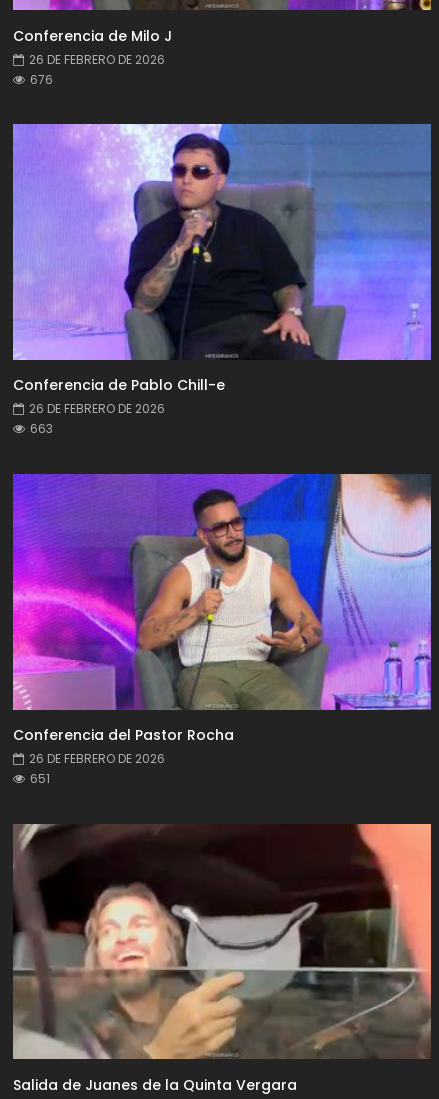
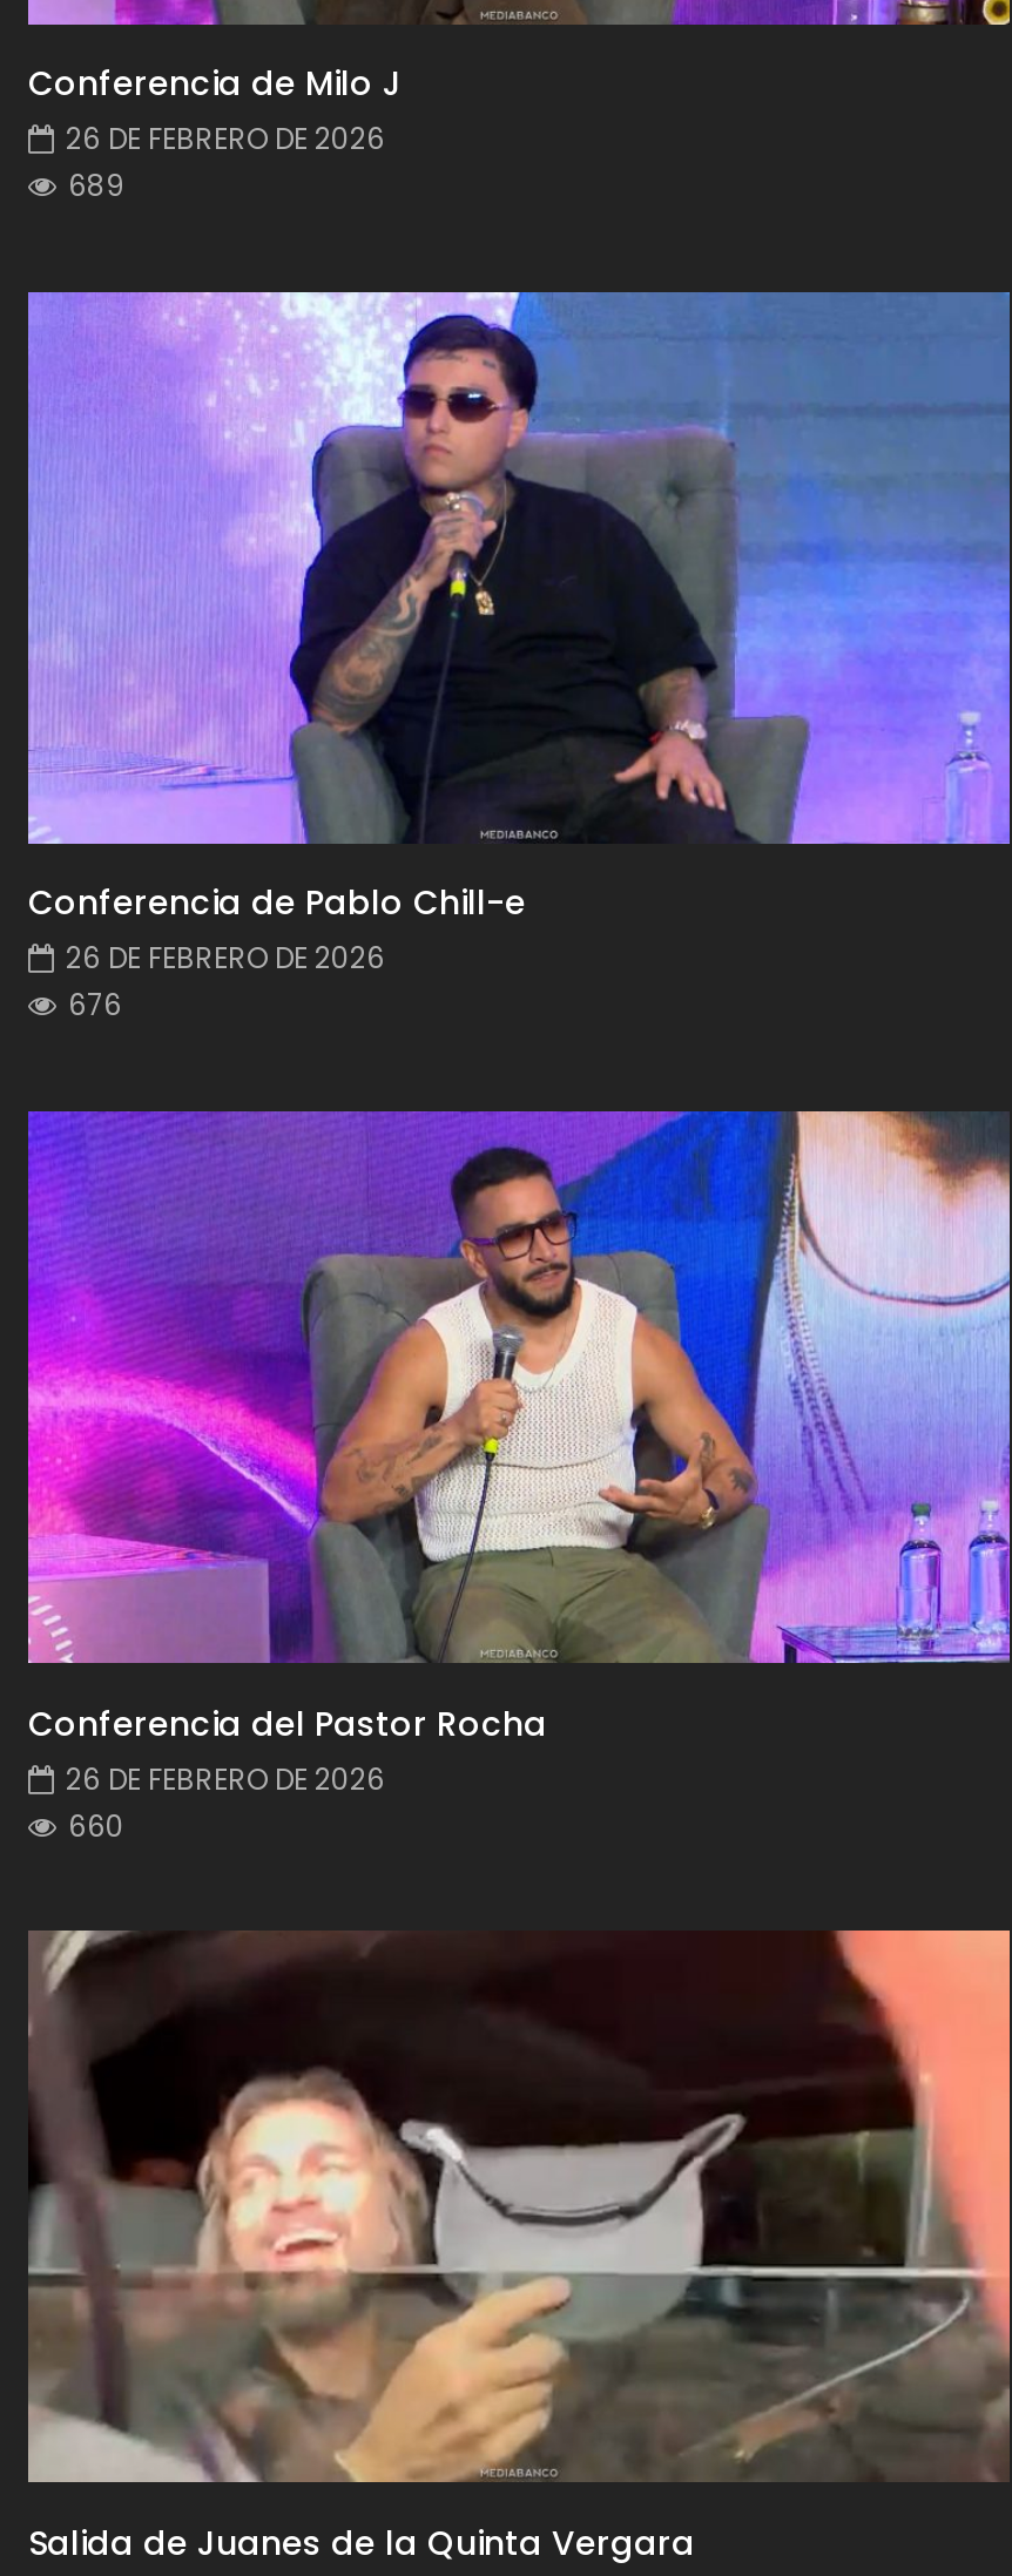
[30,71,53,88] 676 -> [68,166,124,206] 689
[30,420,53,437] 663 -> [68,986,122,1025] 676
[30,770,50,787] 651 -> [68,1805,124,1845] 660

